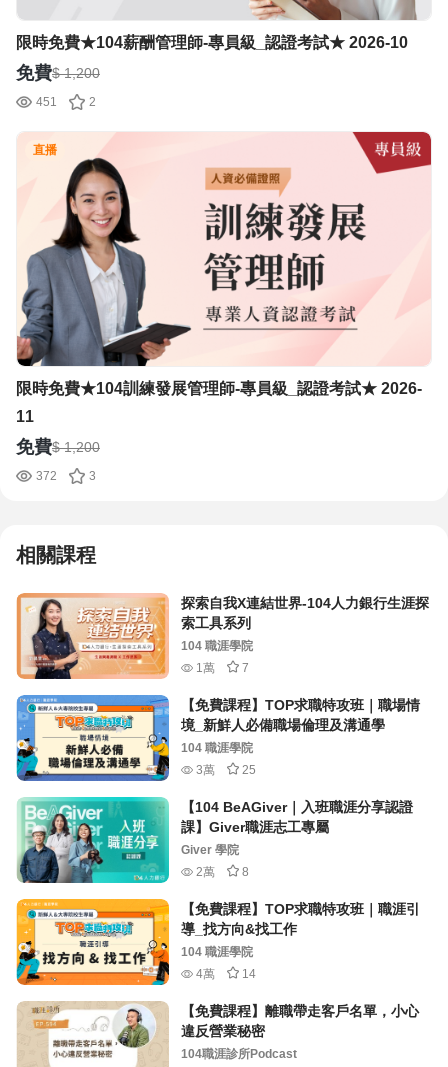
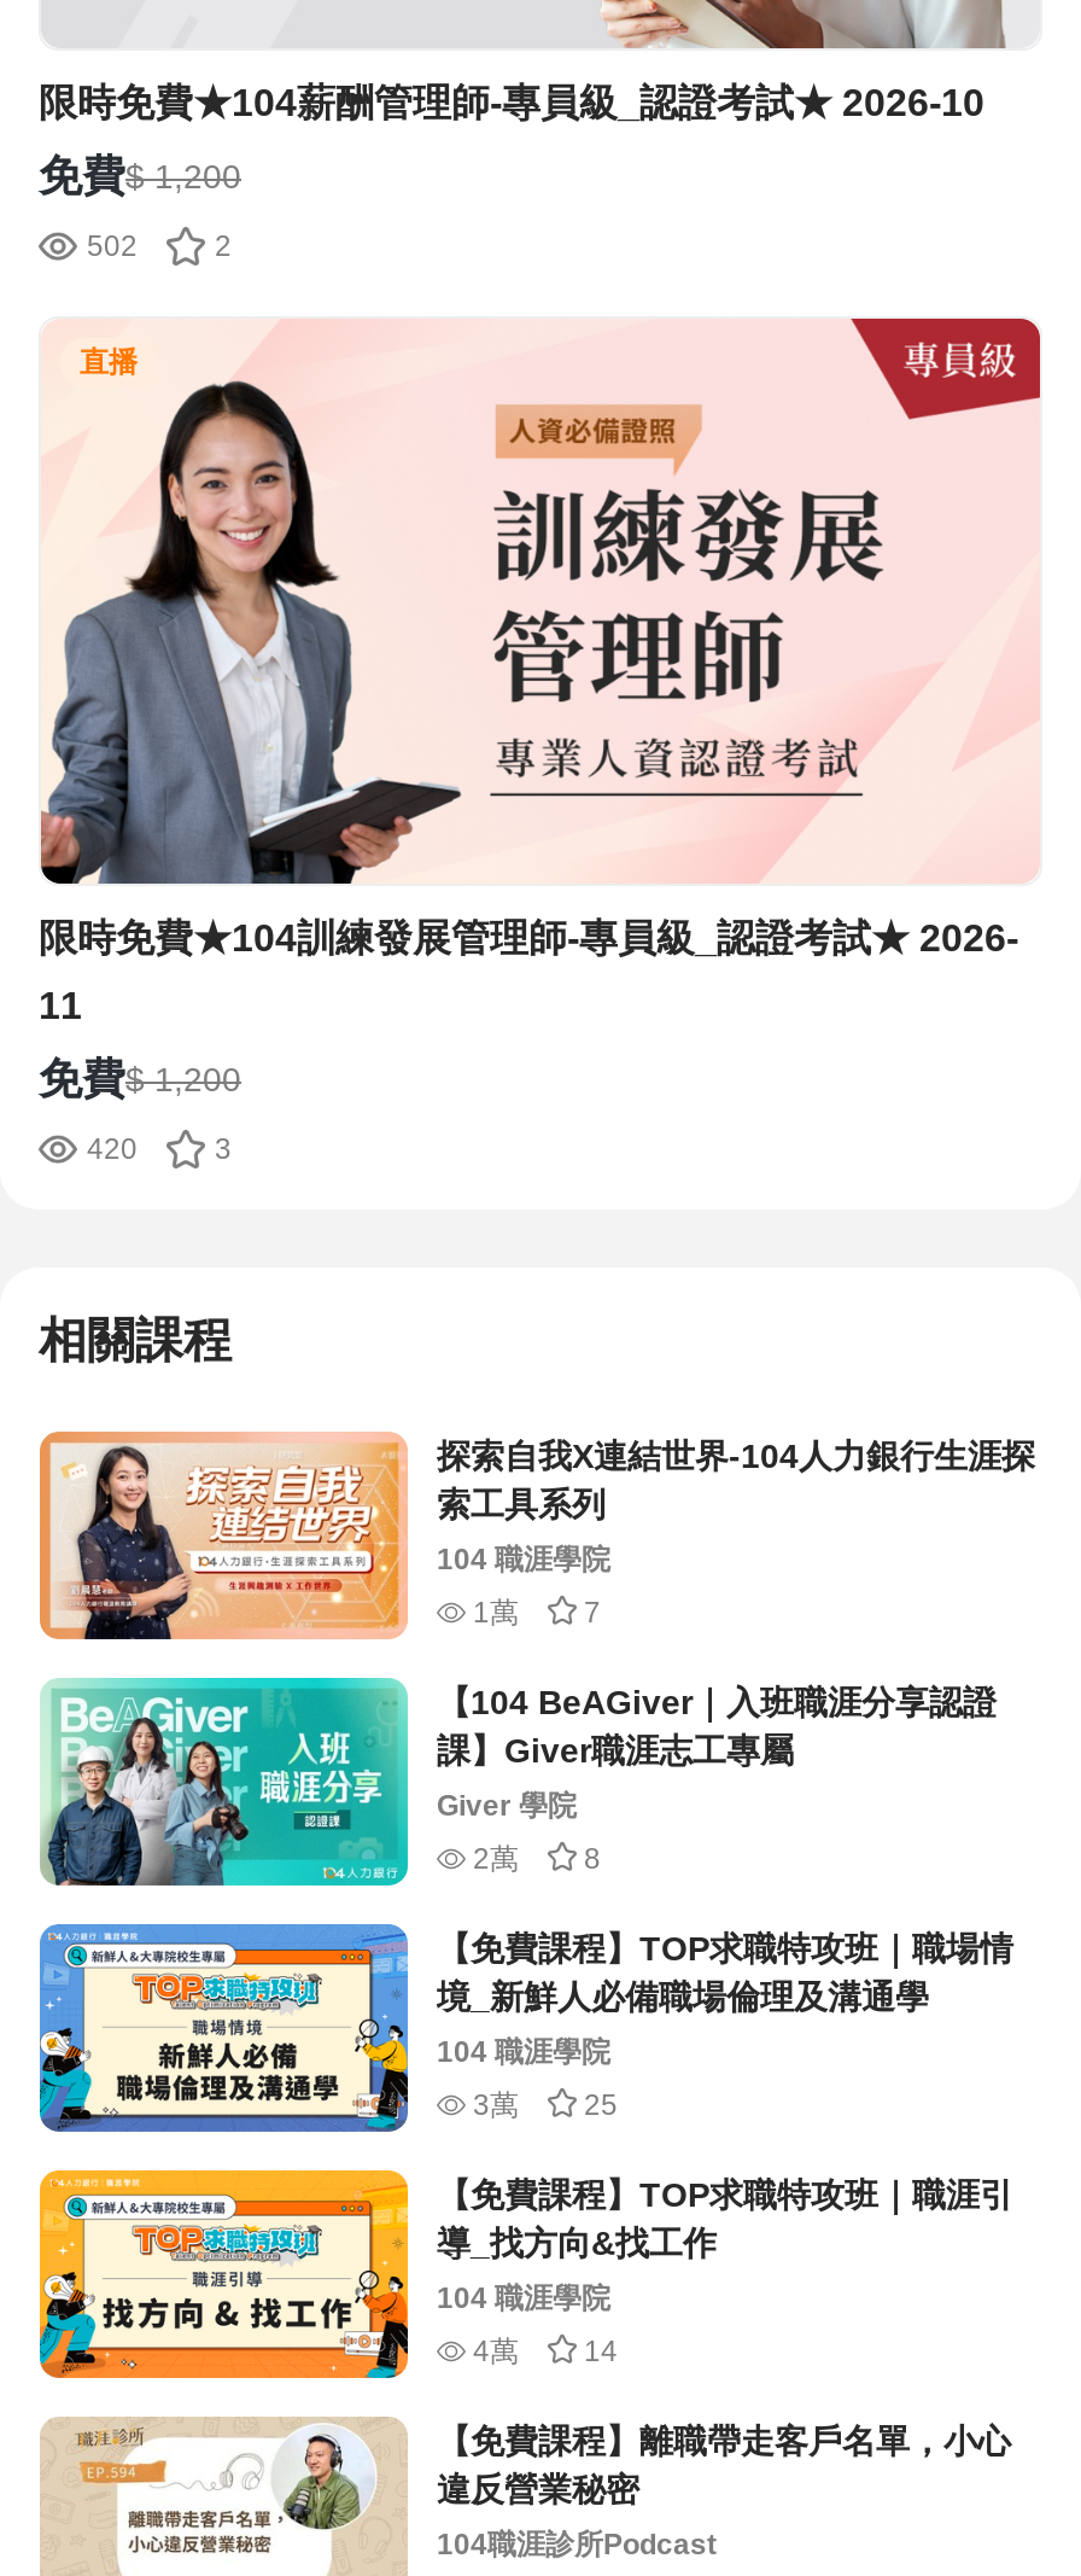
[36,95,57,109] 451 -> [87,229,138,263] 502
[36,469,57,483] 372 -> [87,1132,138,1166] 420
moved [15,696,420,781] -> [36,1927,1013,2132]: [image] | 【免費課程】TOP求職特攻班｜職場情 | 境_新鮮人必備職場倫理及溝通學 | 104 職涯學院 | 3萬 | 25
moved [17,797,413,884] -> [39,1678,997,1888]: [image] | 【104 BeAGiver｜入班職涯分享認證 | 課】Giver職涯志工專屬 | Giver 學院 | 2萬 | 8

